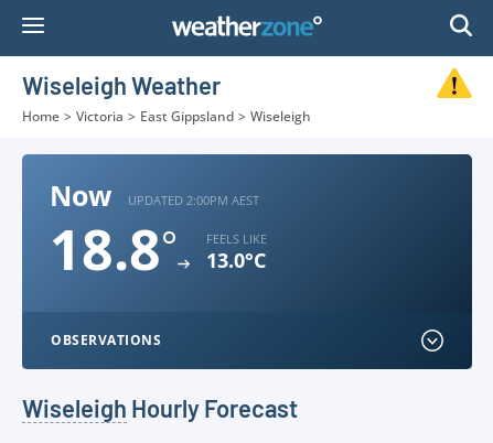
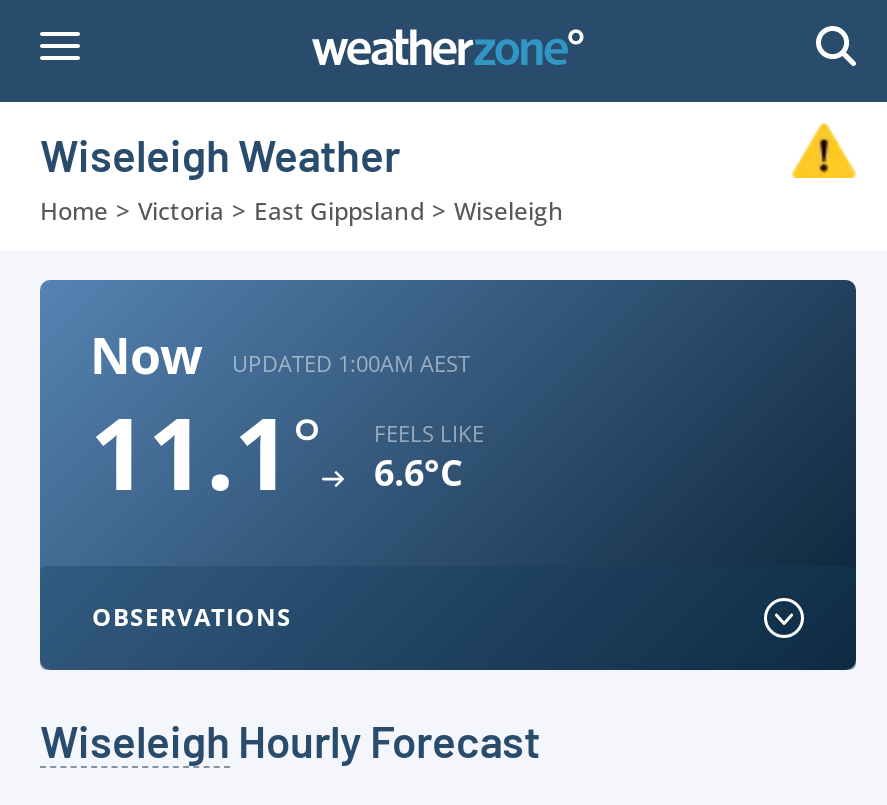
[128,191,259,208] UPDATED 2:00PM AEST -> [232,347,470,377] UPDATED 1:00AM AEST
[50,212,178,287] 18.8° -> [90,384,322,520] 11.1°
[206,247,266,273] 13.0°C -> [374,448,462,496] 6.6°C

